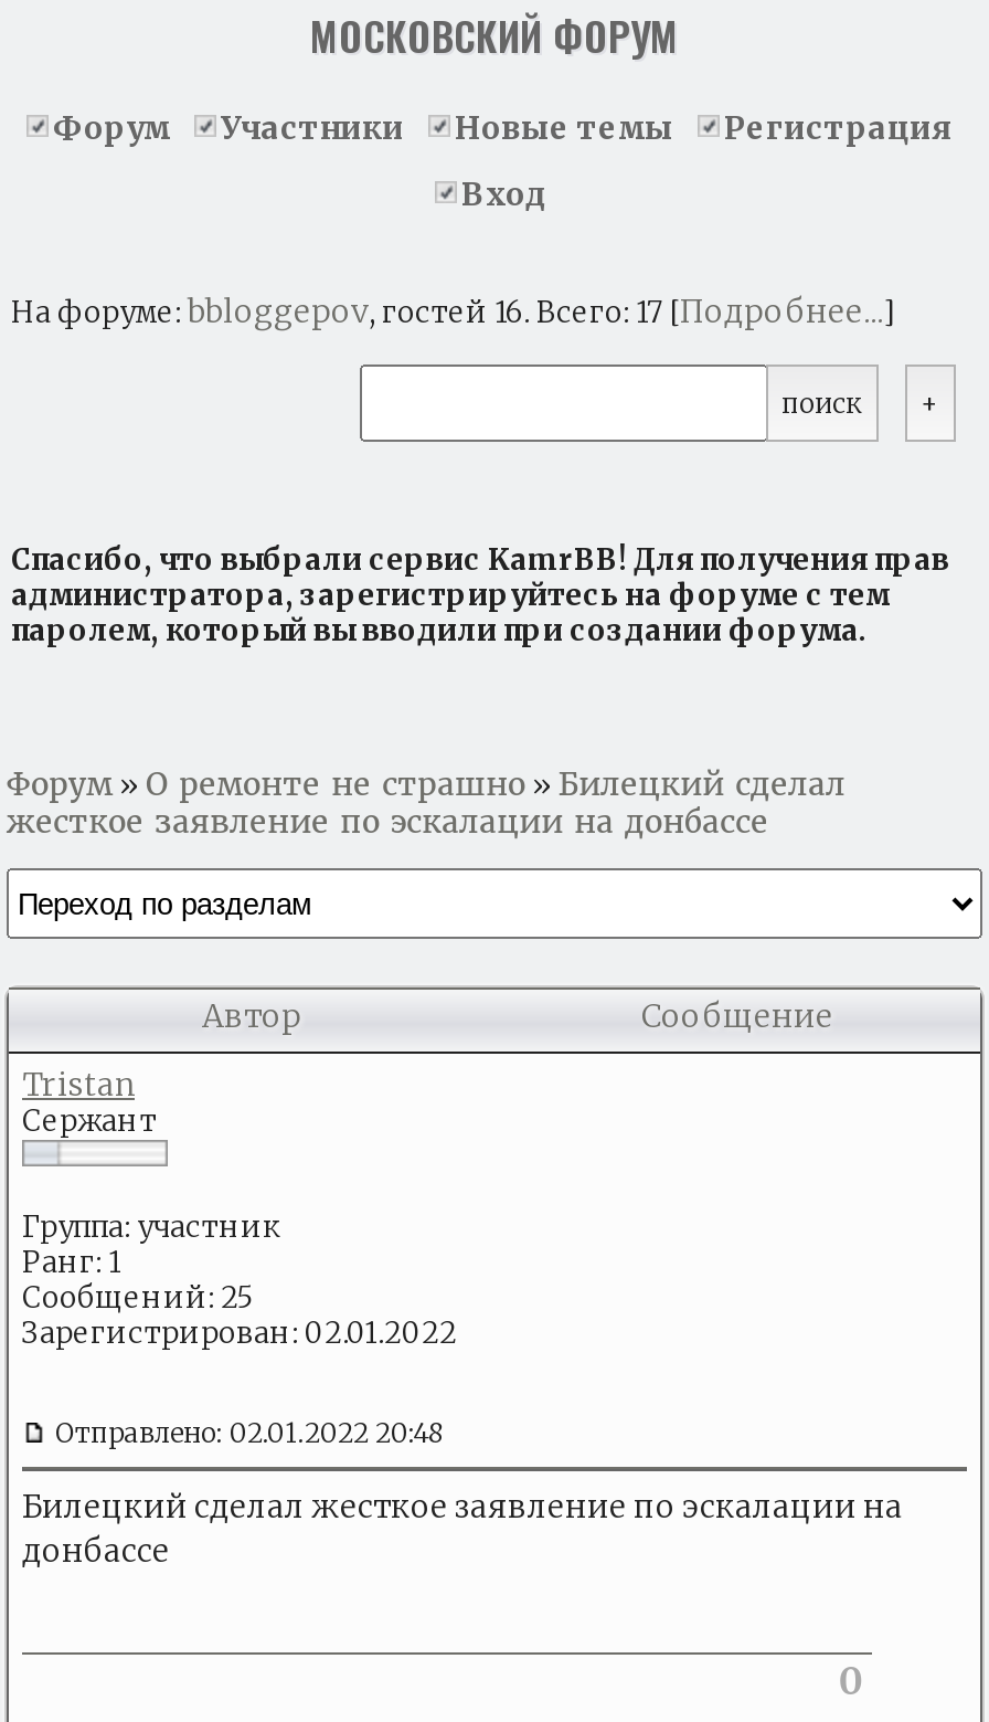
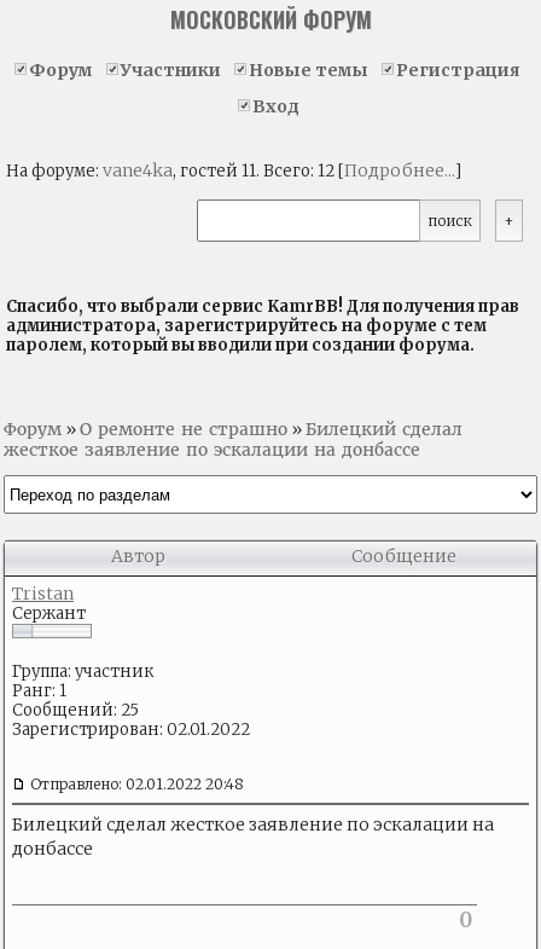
[11,292,894,331] На форуме: bbloggepov, гостей 16. Всего: 17 [Подробнее...] -> [6,160,461,181] На форуме: vane4ka, гостей 11. Всего: 12 [Подробнее...]

